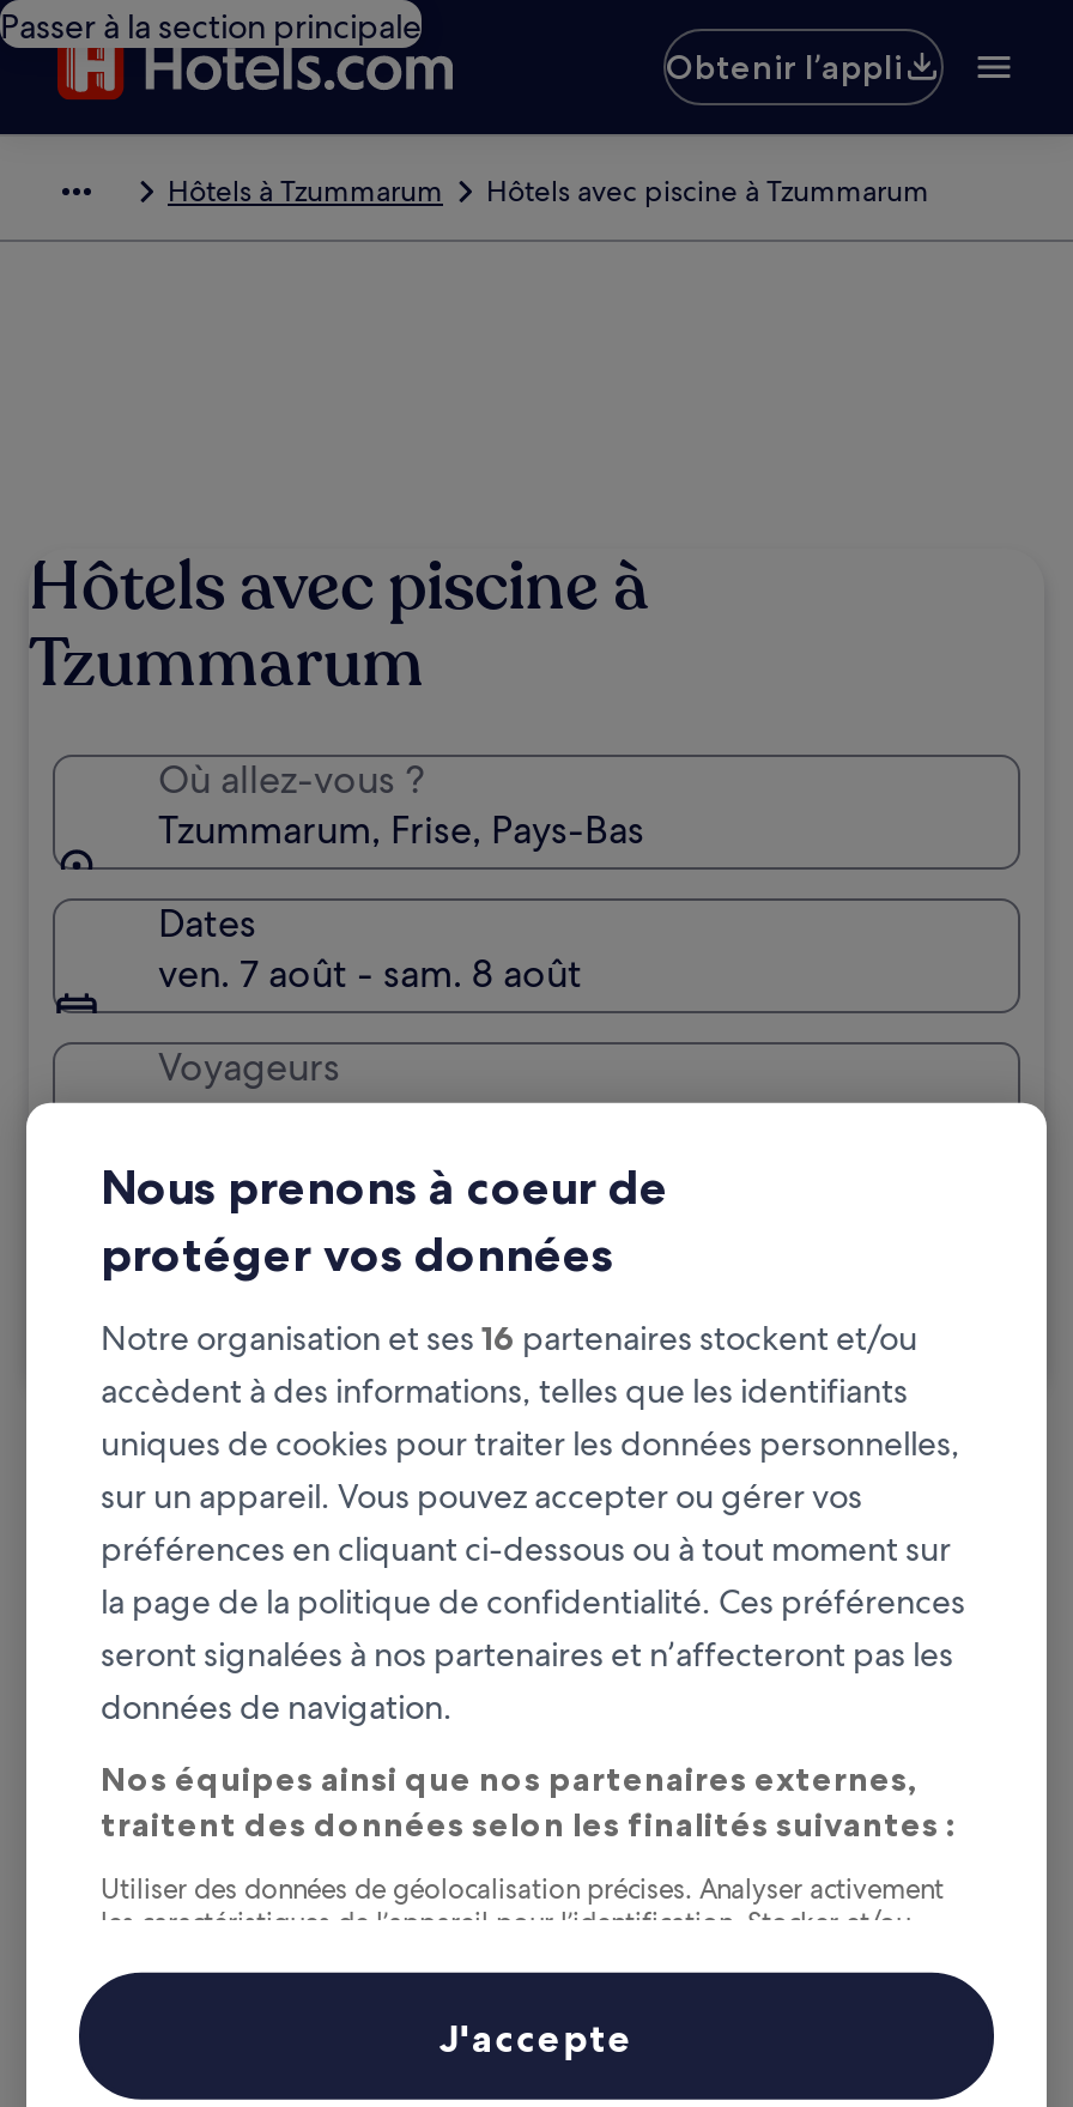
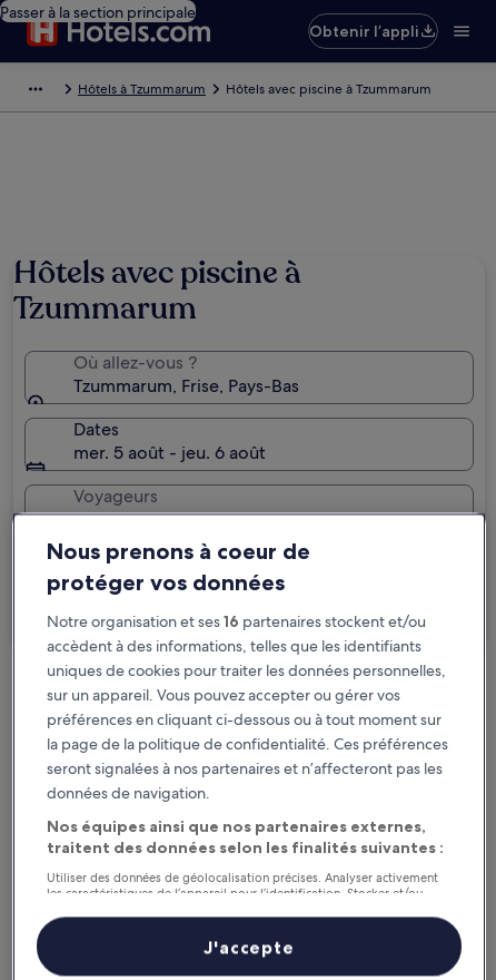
[158,949,582,999] ven. 7 août - sam. 8 août -> [73,441,266,464] mer. 5 août - jeu. 6 août

